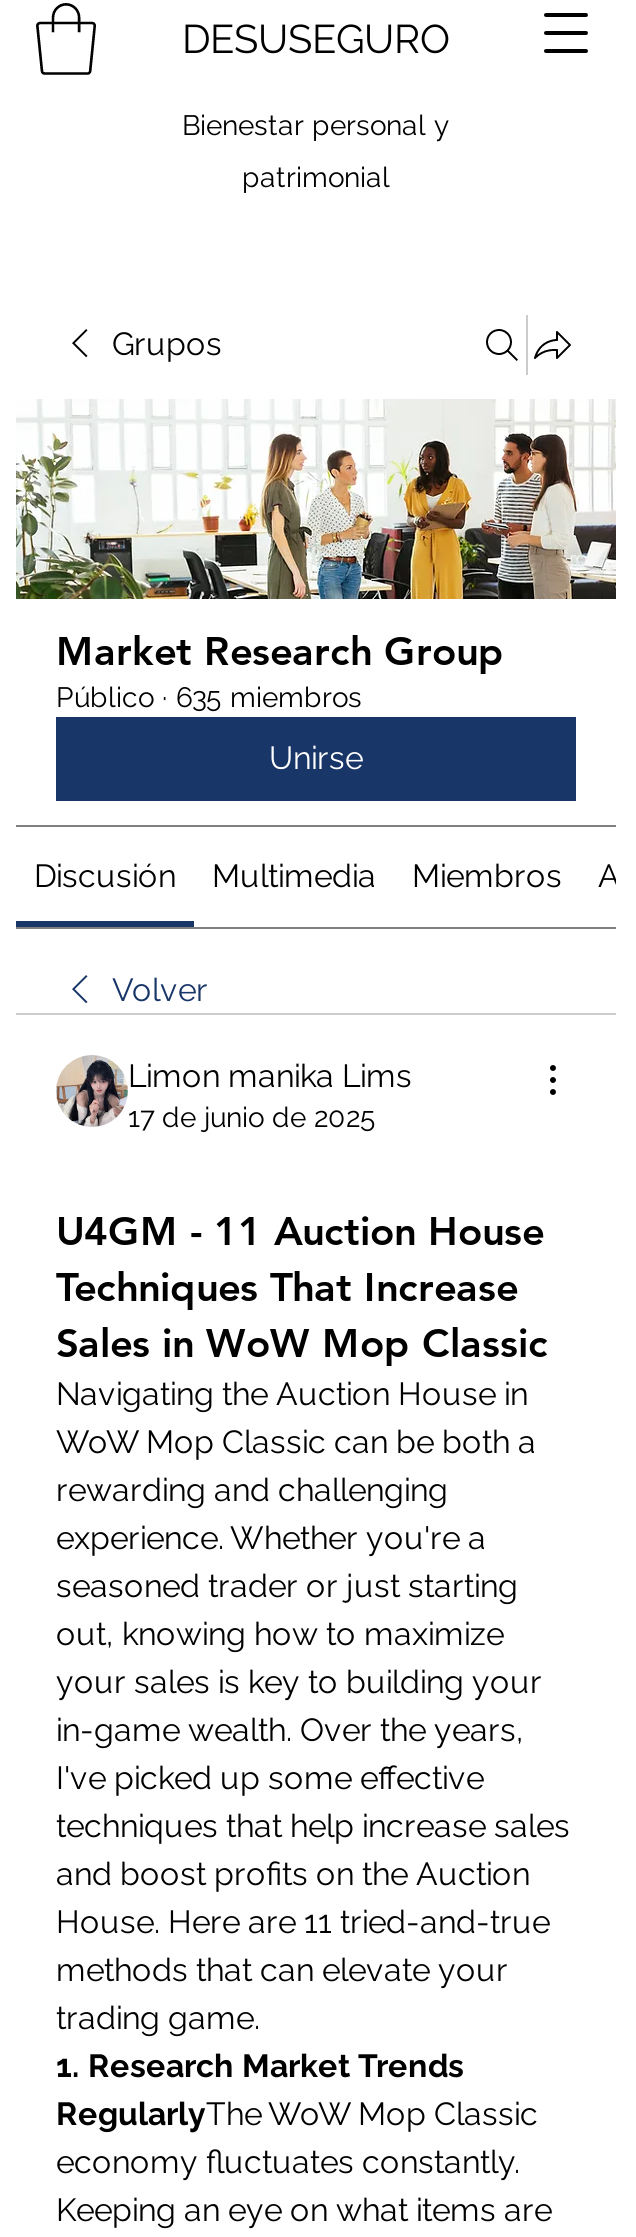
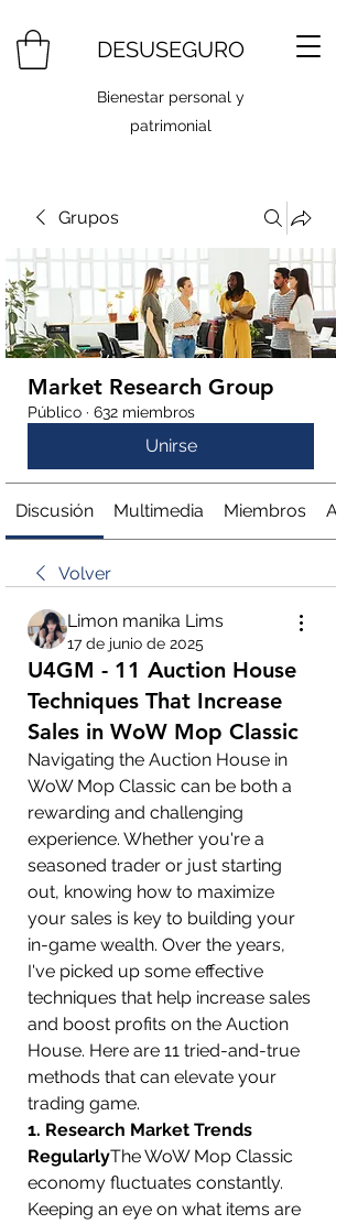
[56,680,362,712] Público · 635 miembros -> [28,403,195,421] Público · 632 miembros

